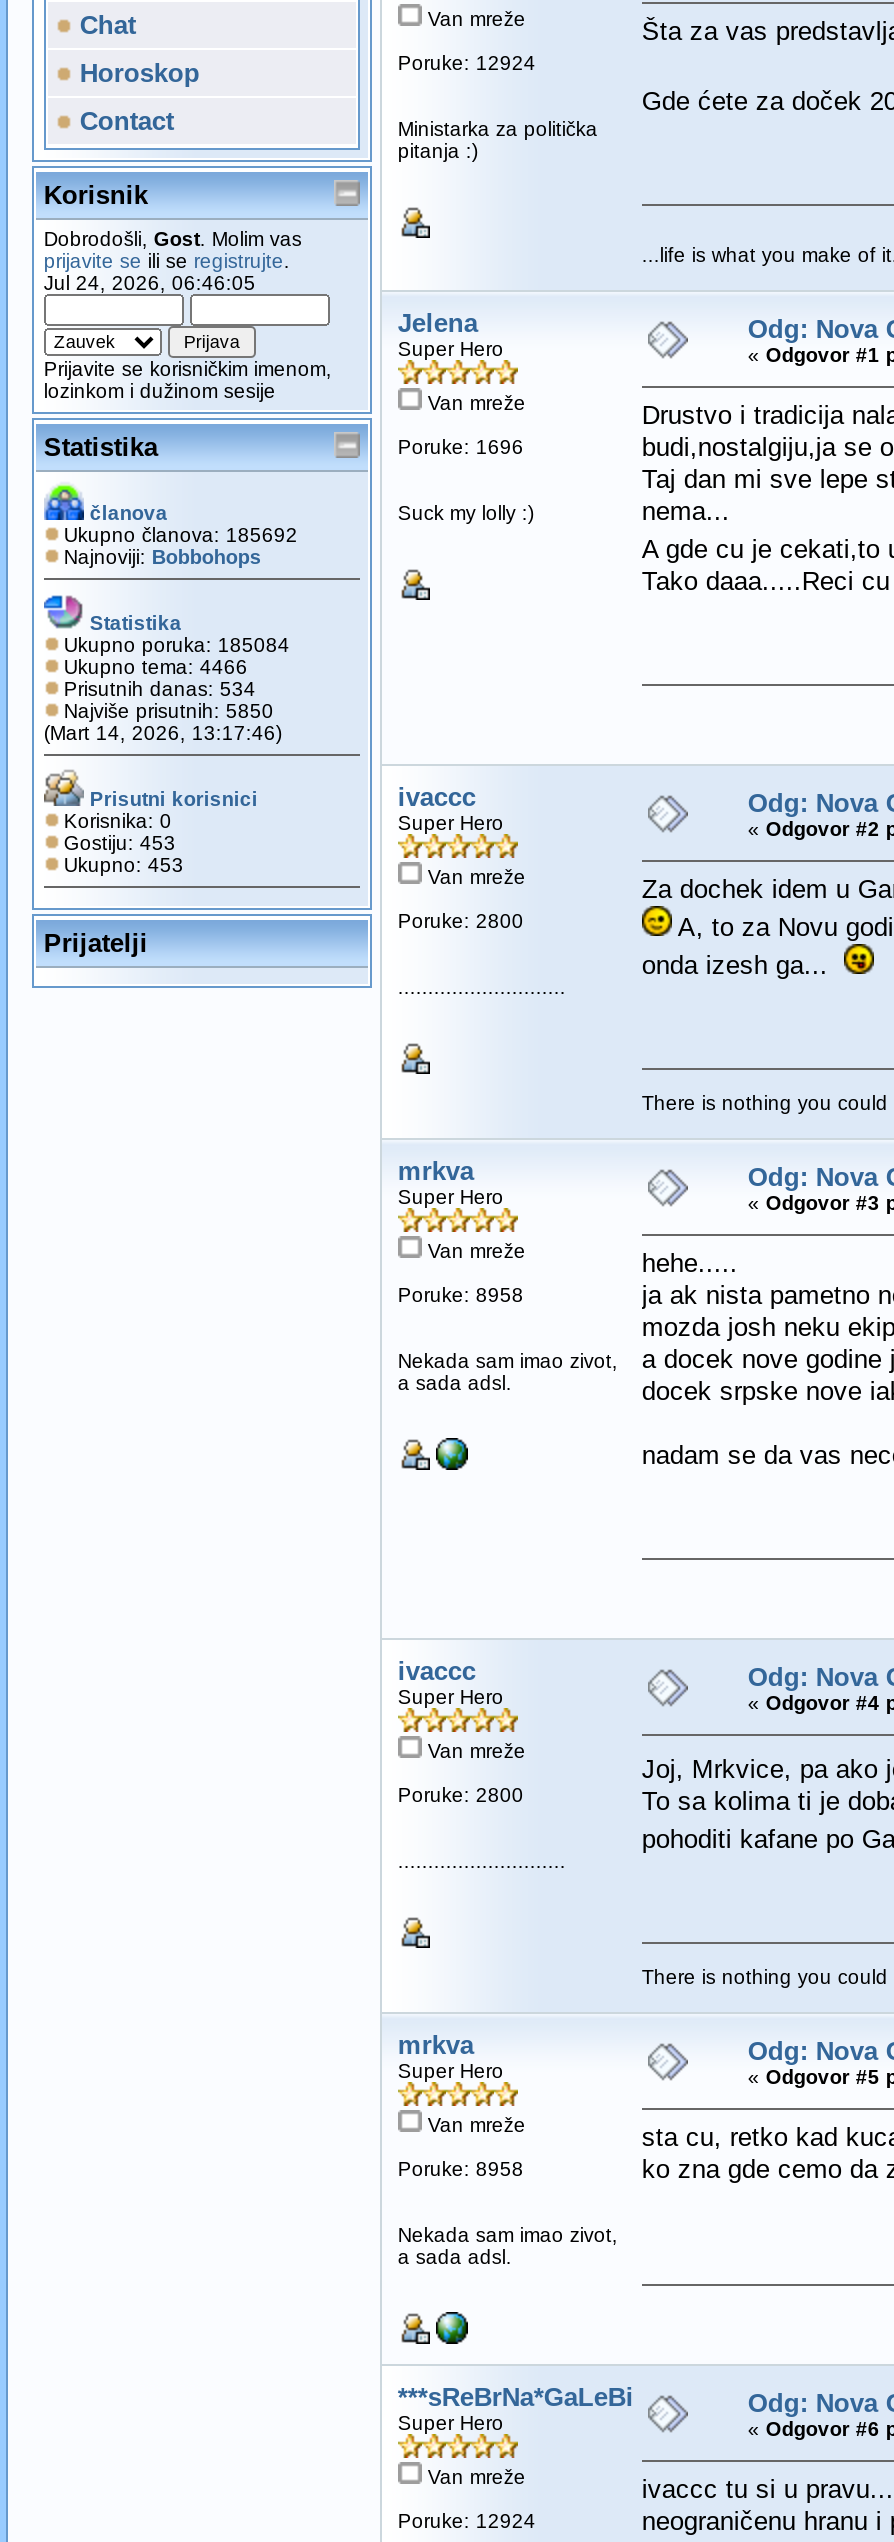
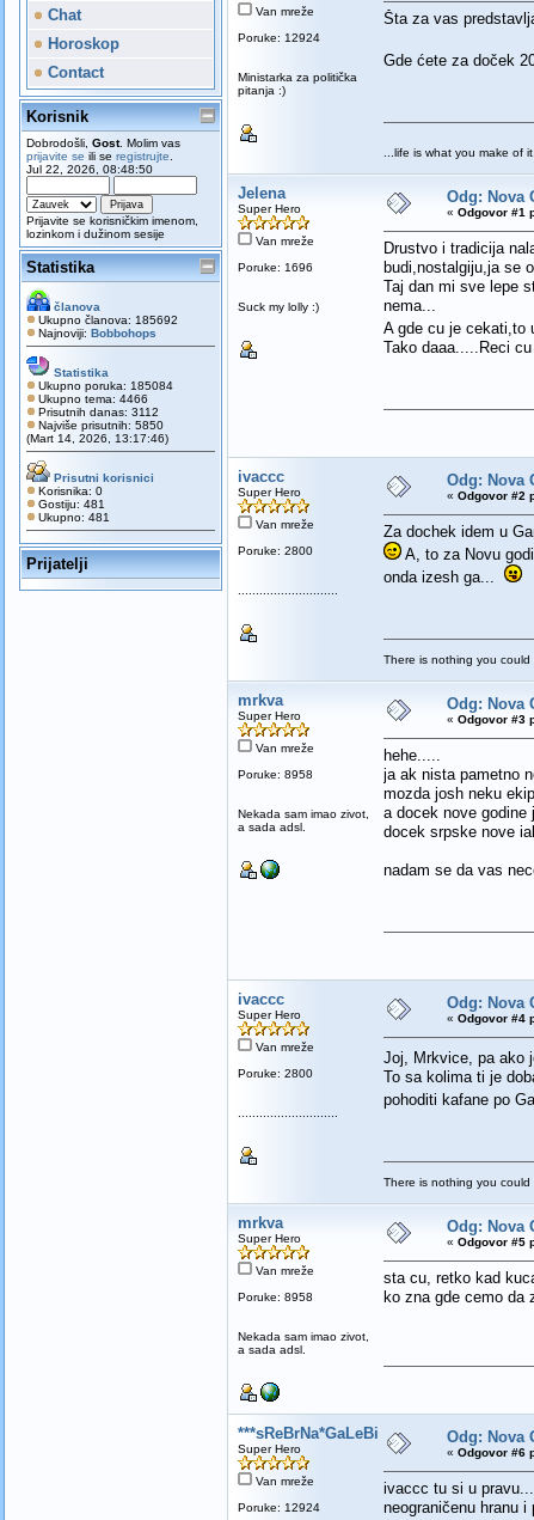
[44,272,256,294] Jul 24, 2026, 06:46:05 -> [26,163,153,176] Jul 22, 2026, 08:48:50
[64,678,256,700] Prisutnih danas: 534 -> [38,405,159,419] Prisutnih danas: 3112
[64,832,176,854] Gostiju: 453 -> [38,497,105,511] Gostiju: 481
[64,854,184,876] Ukupno: 453 -> [38,511,110,524] Ukupno: 481

